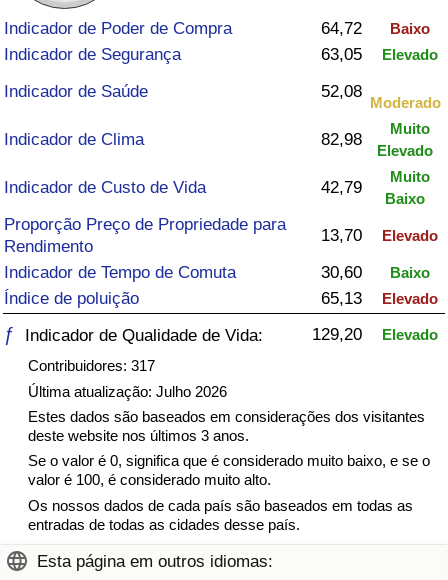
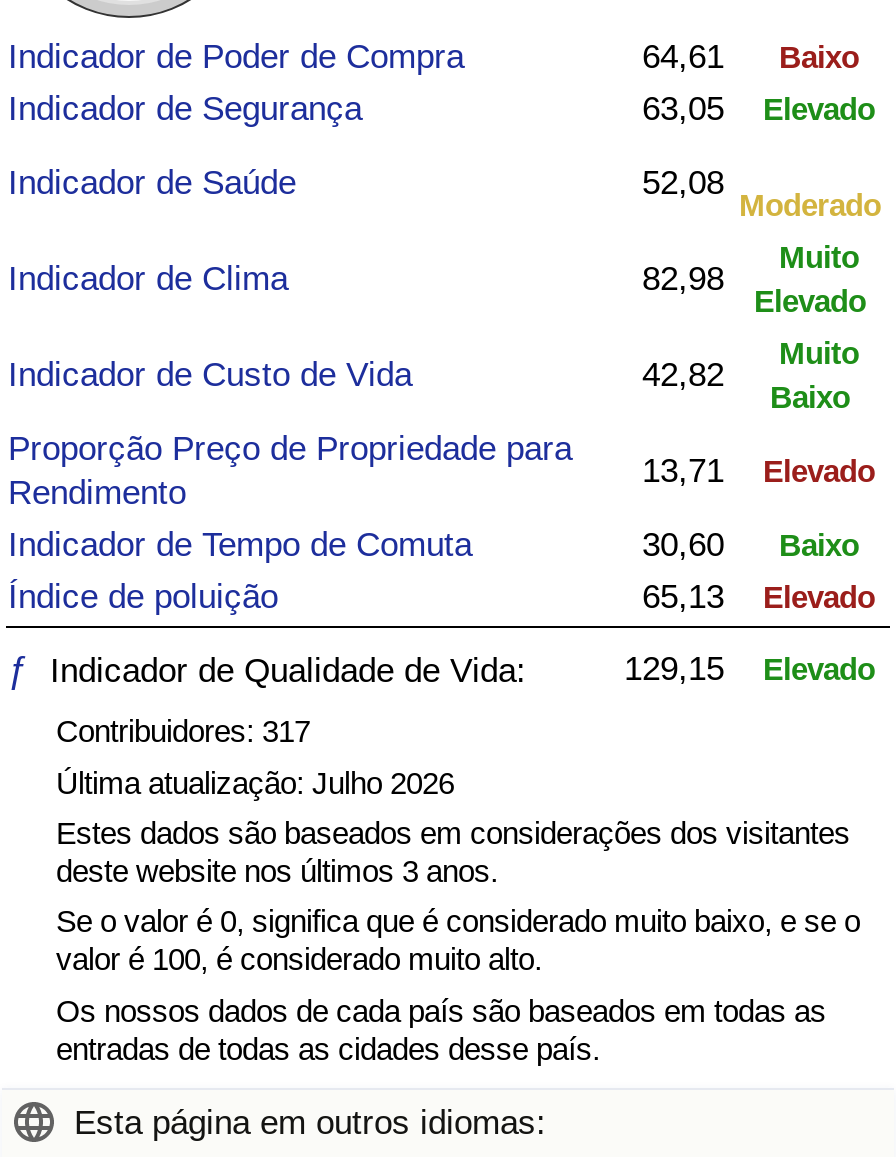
[321,19,429,38] 64,72 Baixo -> [642,39,859,77] 64,61 Baixo
[321,178,362,197] 42,79 -> [642,357,724,395] 42,82
[321,226,437,245] 13,70 Elevado -> [642,453,875,491] 13,71 Elevado
[312,325,437,344] 129,20 Elevado -> [624,651,875,689] 129,15 Elevado

